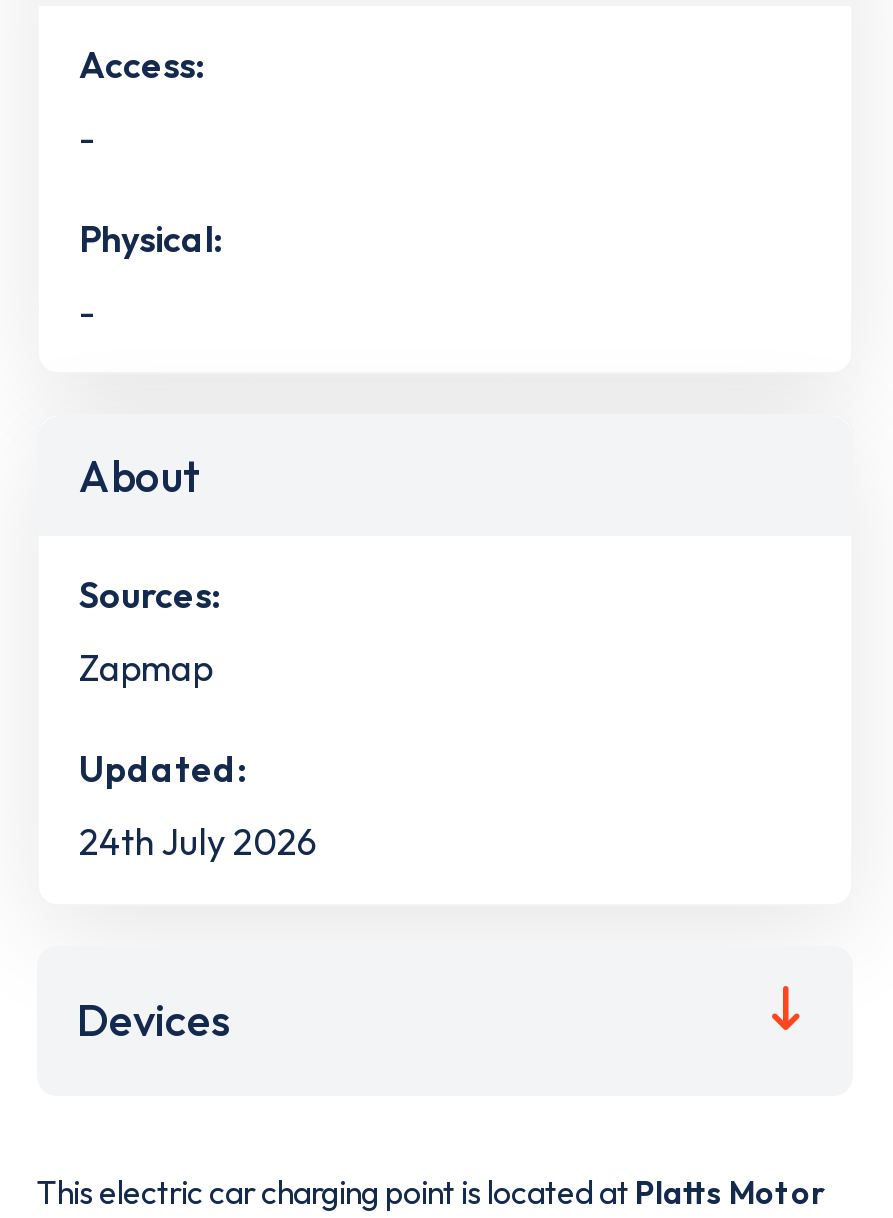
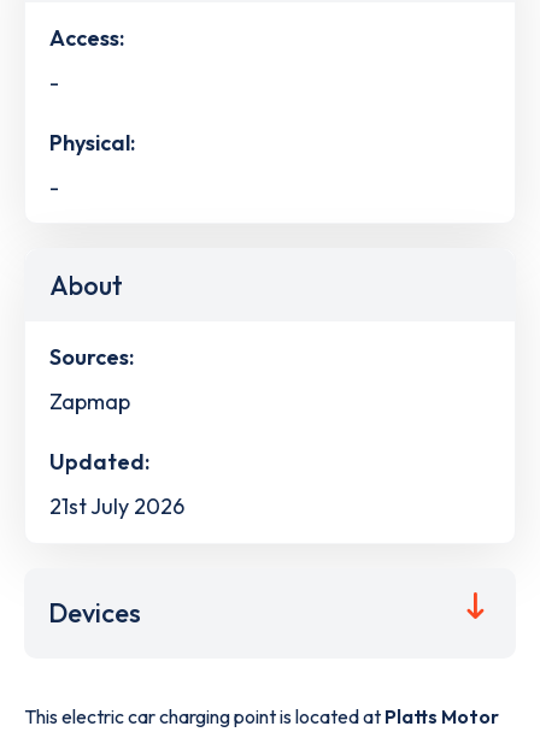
[79,820,317,866] 24th July 2026 -> [49,492,184,520] 21st July 2026

